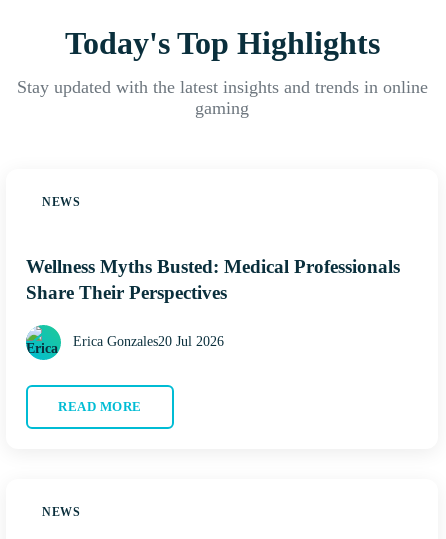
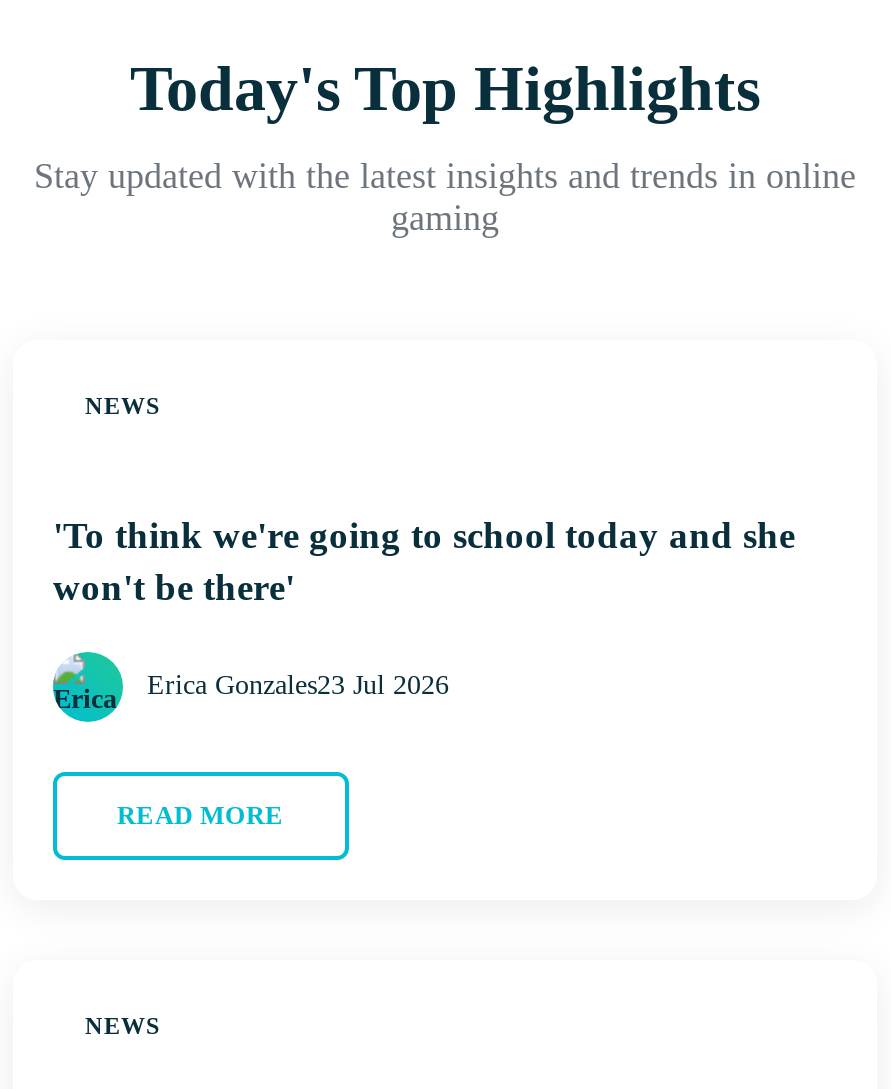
[26,256,400,303] Wellness Myths Busted: Medical Professionals | Share Their Perspectives -> [53,514,795,608] 'To think we're going to school today and she | won't be there'
[73,334,224,349] Erica Gonzales20 Jul 2026 -> [147,671,449,701] Erica Gonzales23 Jul 2026

